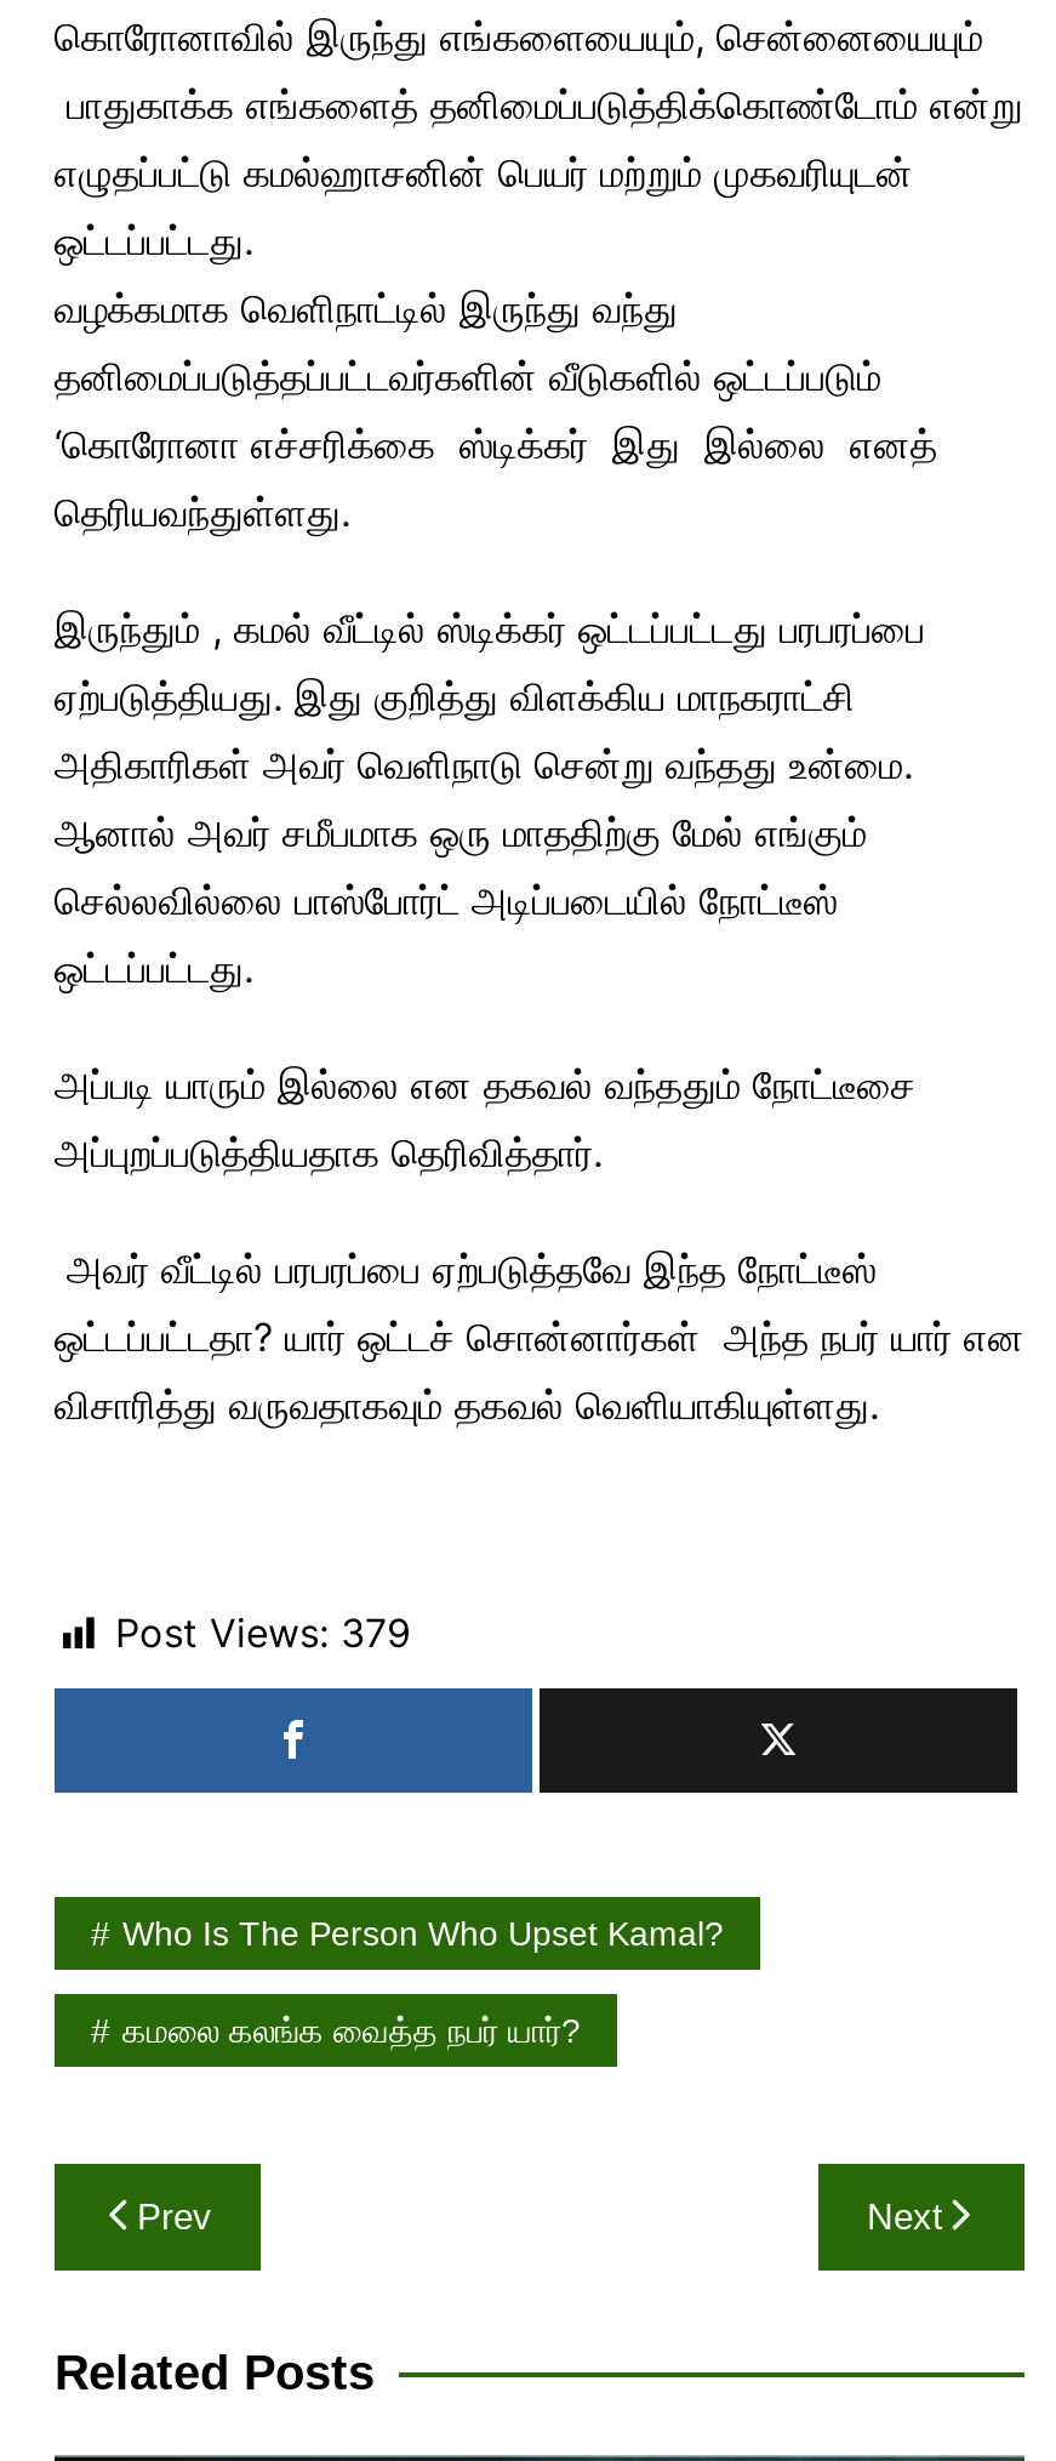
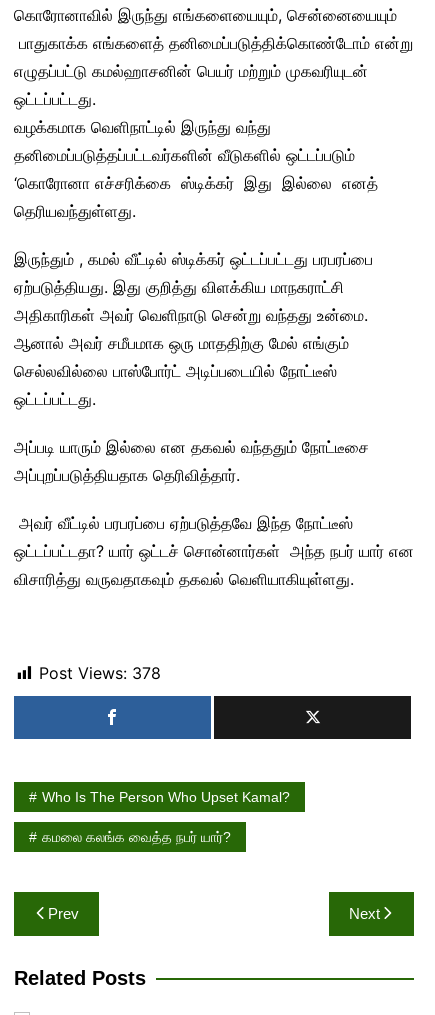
[115,1608,411,1656] Post Views: 379 -> [39,663,161,683] Post Views: 378

